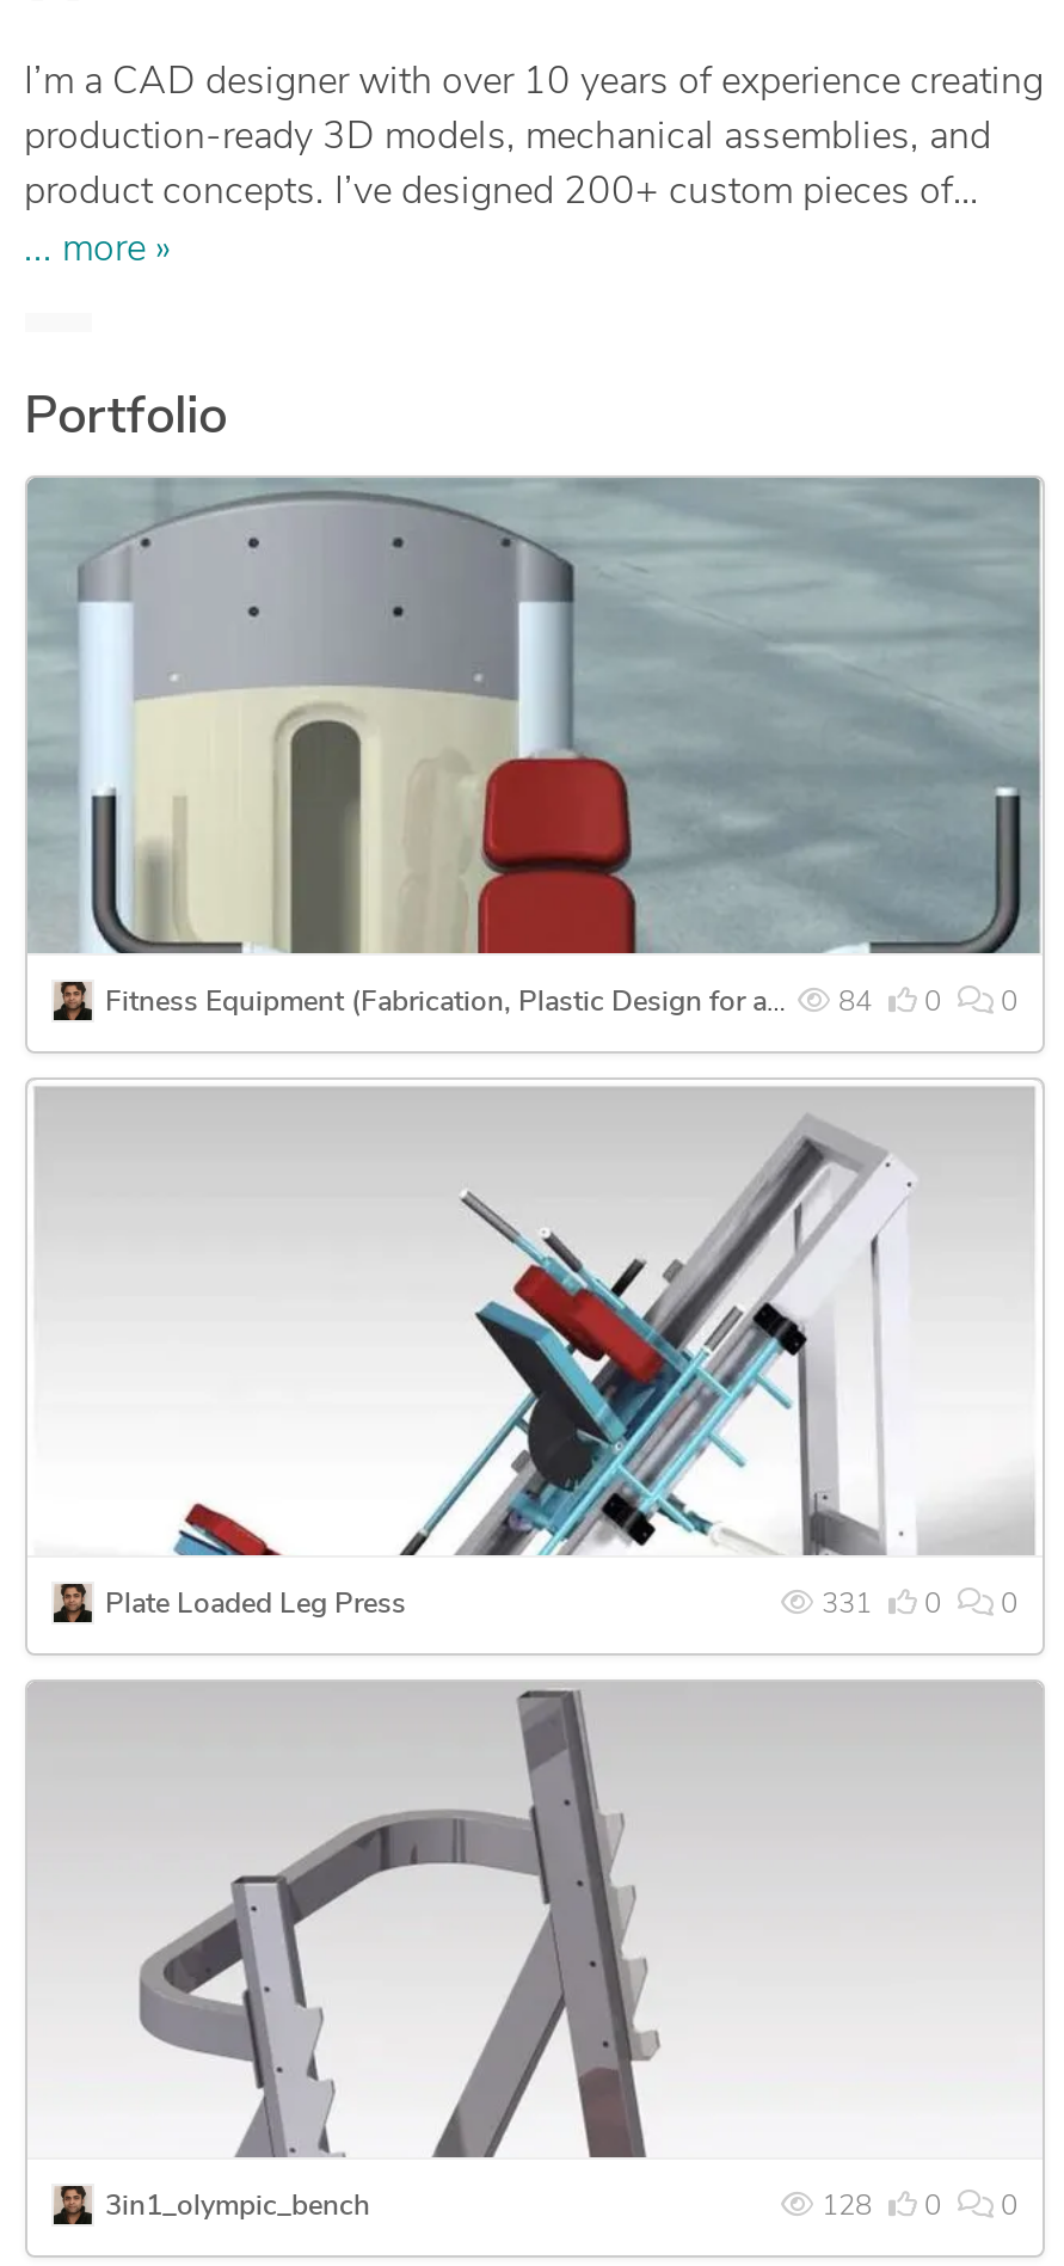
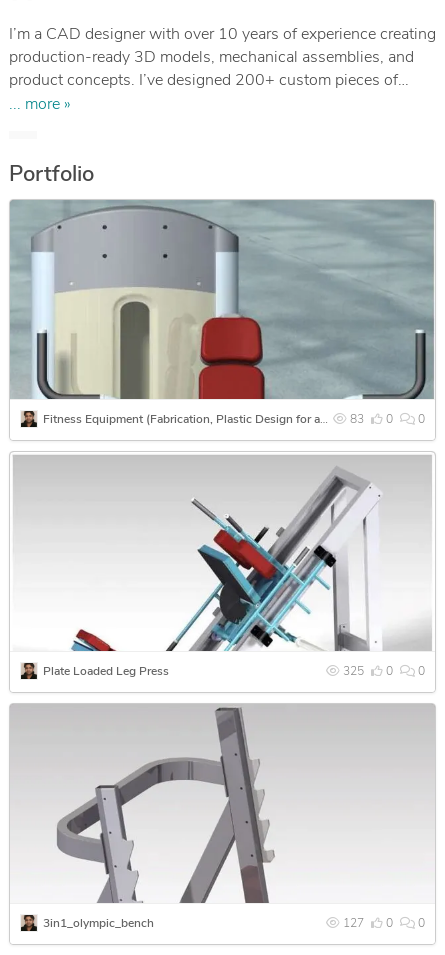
[838,989,872,1018] 84 -> [349,414,363,426] 83
[822,1591,941,1620] 331 0 -> [342,666,392,678] 325 0
[822,2193,941,2222] 128 0 -> [342,918,392,930] 127 0

